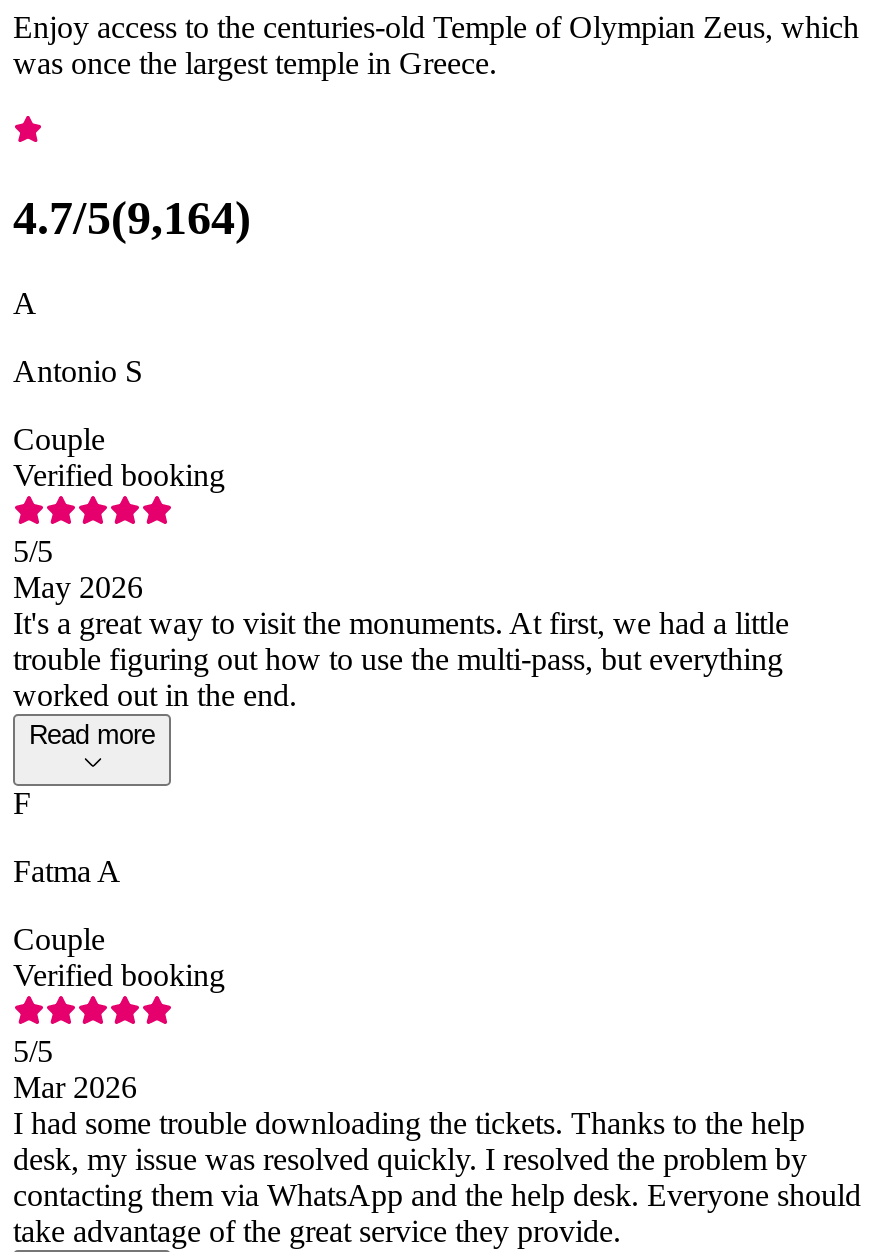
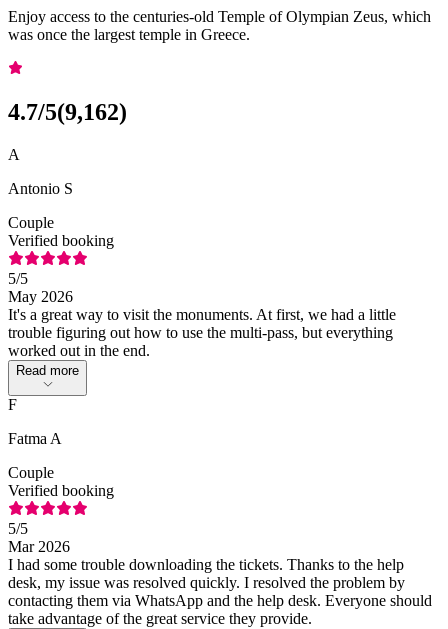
[13,192,251,244] 4.7/5(9,164) -> [8,99,127,125] 4.7/5(9,162)

